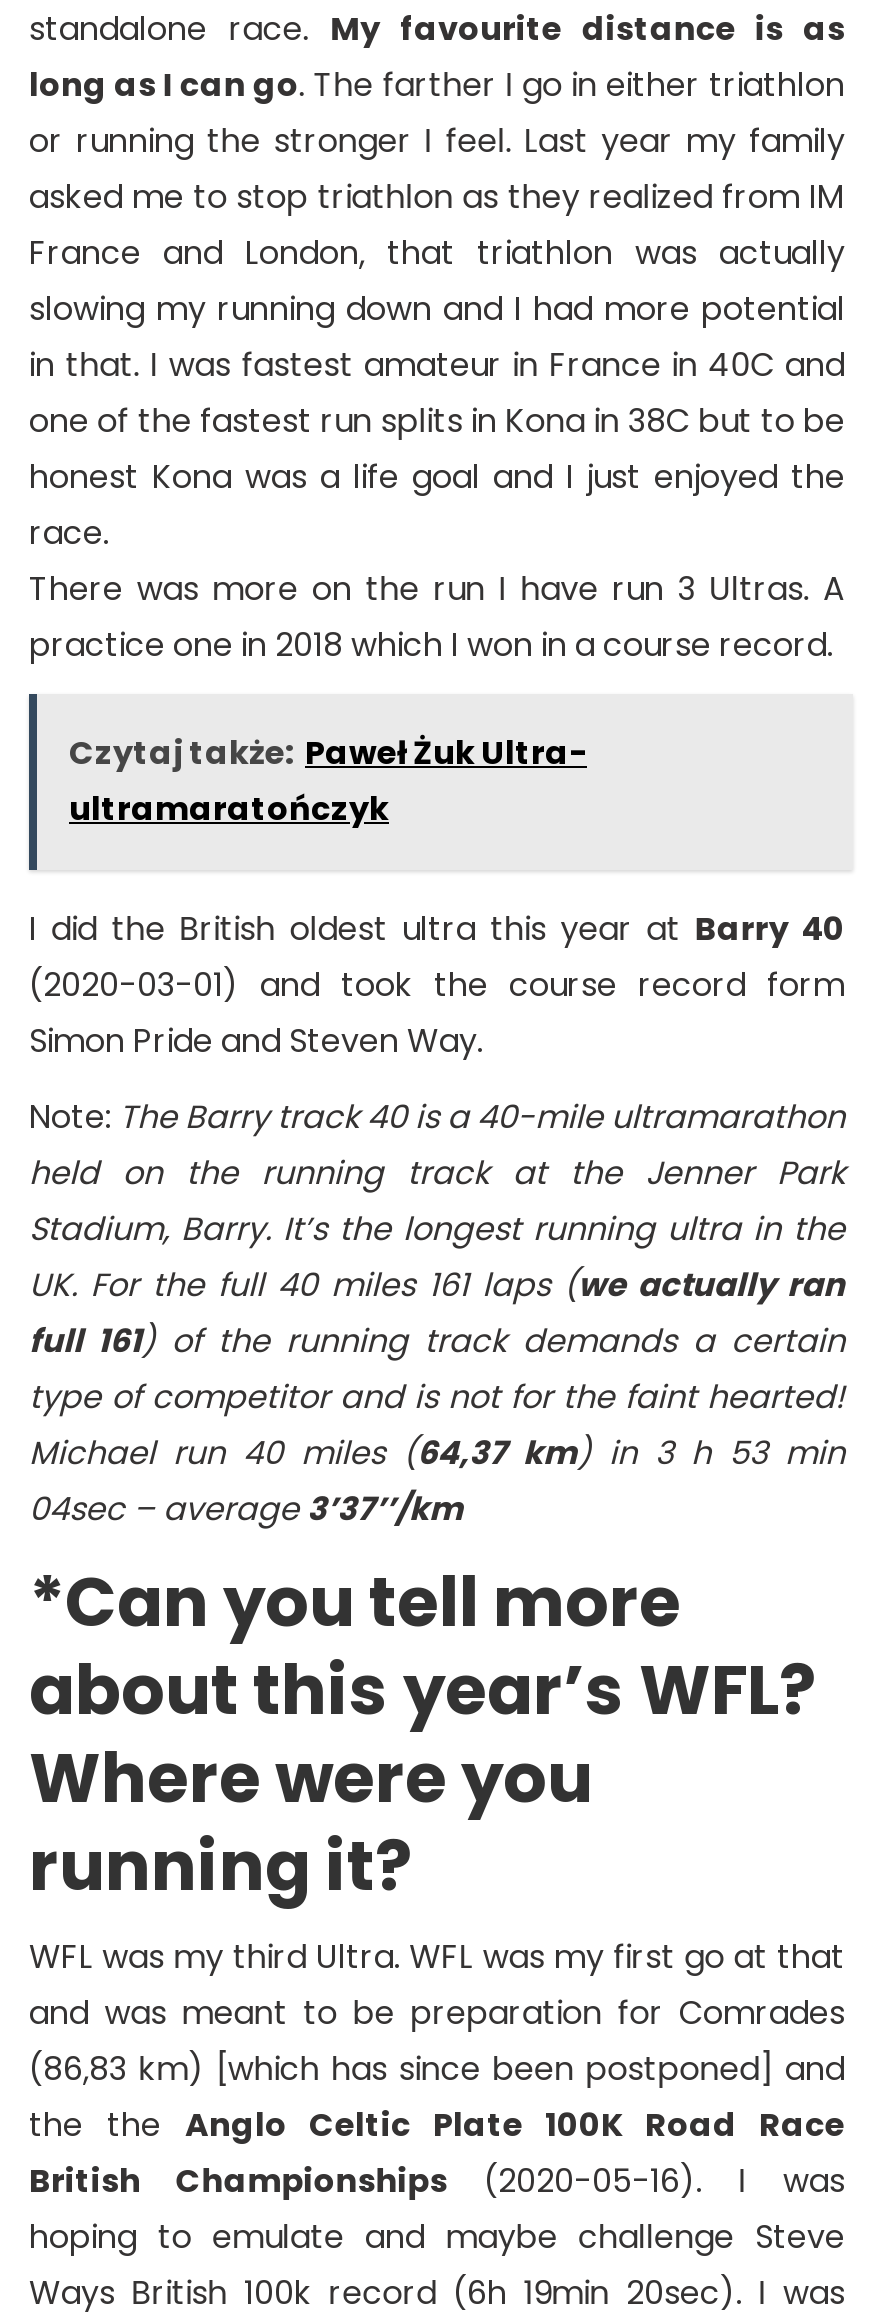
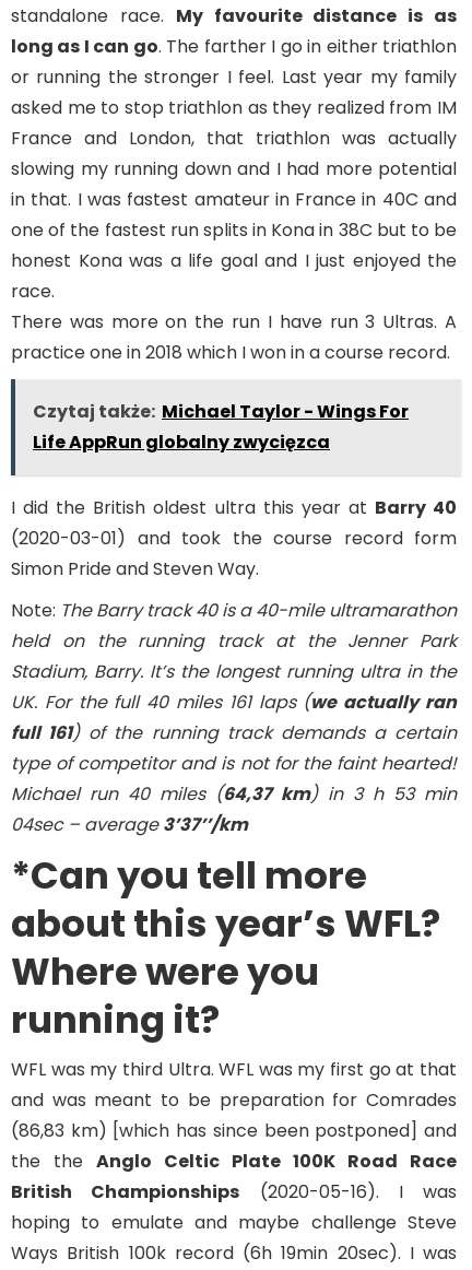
[69,729,587,831] Czytaj także: Paweł Żuk Ultra- | ultramaratończyk -> [33,399,409,454] Czytaj także: Michael Taylor - Wings For | Life AppRun globalny zwycięzca

